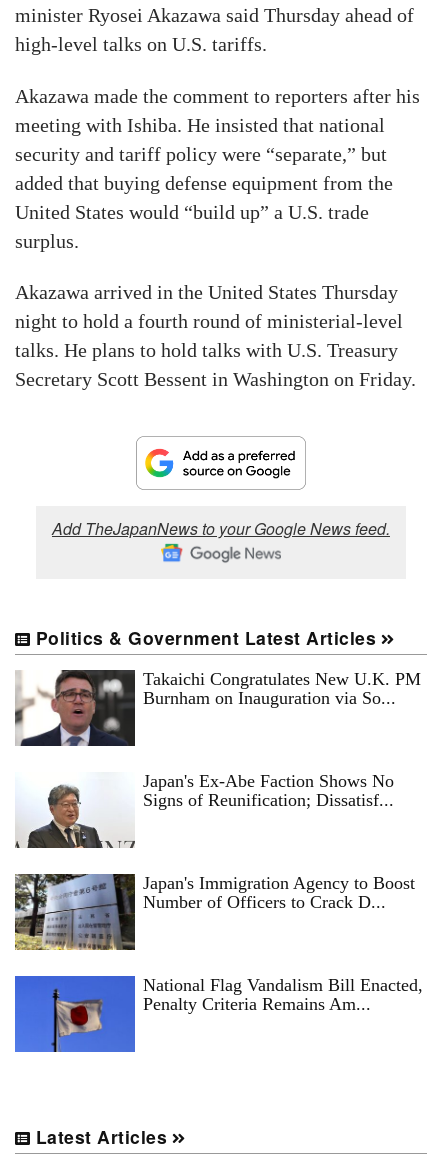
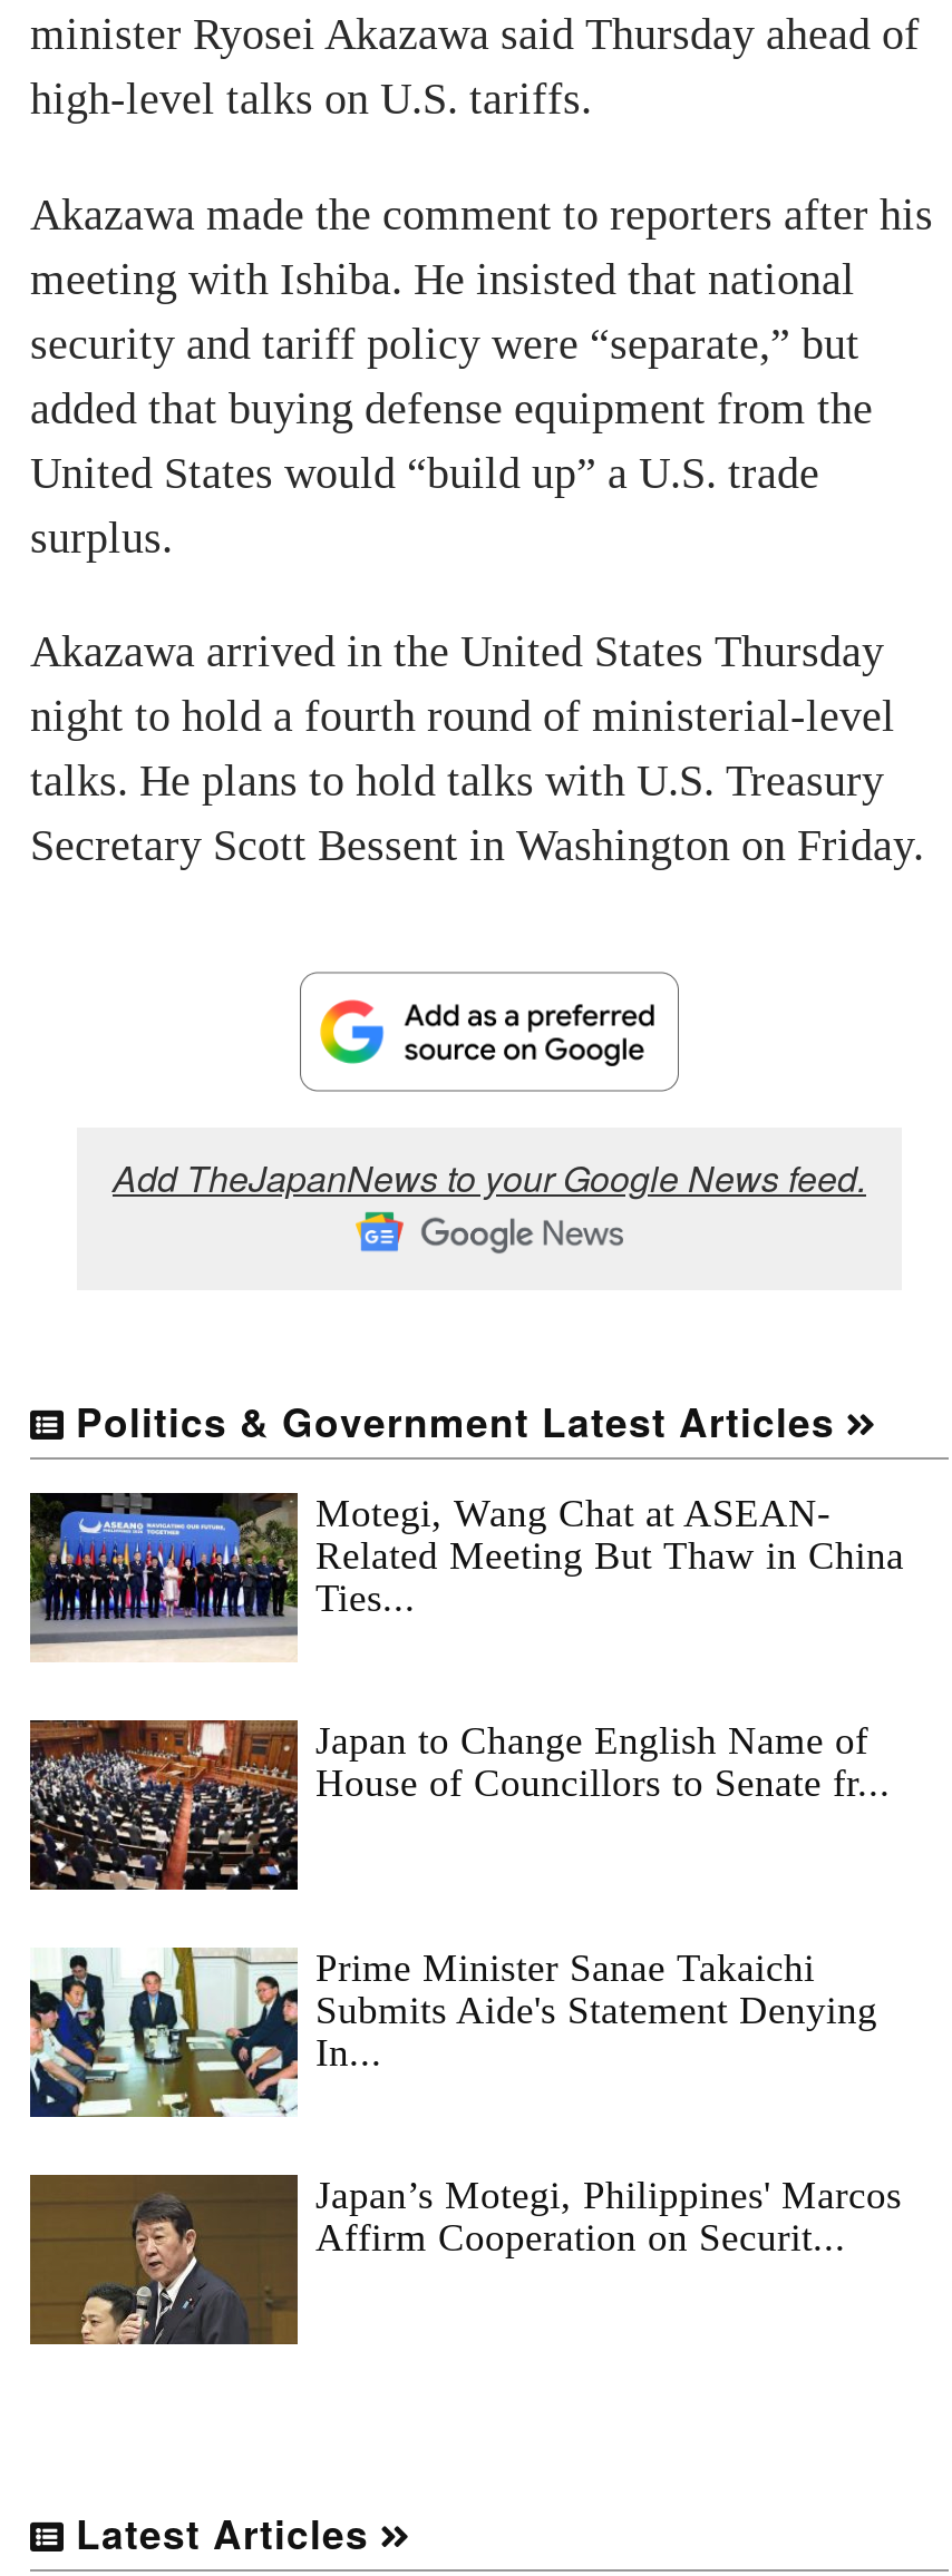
[14,669,421,747] [image] | Takaichi Congratulates New U.K. PM | Burnham on Inauguration via So... -> [28,1491,904,1662] [image] | Motegi, Wang Chat at ASEAN- | Related Meeting But Thaw in China | Ties...
[15,771,394,849] [image] | Japan's Ex-Abe Faction Shows No | Signs of Reunification; Dissatisf... -> [28,1718,891,1892] [image] | Japan to Change English Name of | House of Councillors to Senate fr...
[14,873,415,951] [image] | Japan's Immigration Agency to Boost | Number of Officers to Crack D... -> [28,1945,877,2119] [image] | Prime Minister Sanae Takaichi | Submits Aide's Statement Denying | In...
[14,975,423,1053] [image] | National Flag Vandalism Bill Enacted, | Penalty Criteria Remains Am... -> [28,2173,902,2346] [image] | Japan’s Motegi, Philippines' Marcos | Affirm Cooperation on Securit...

